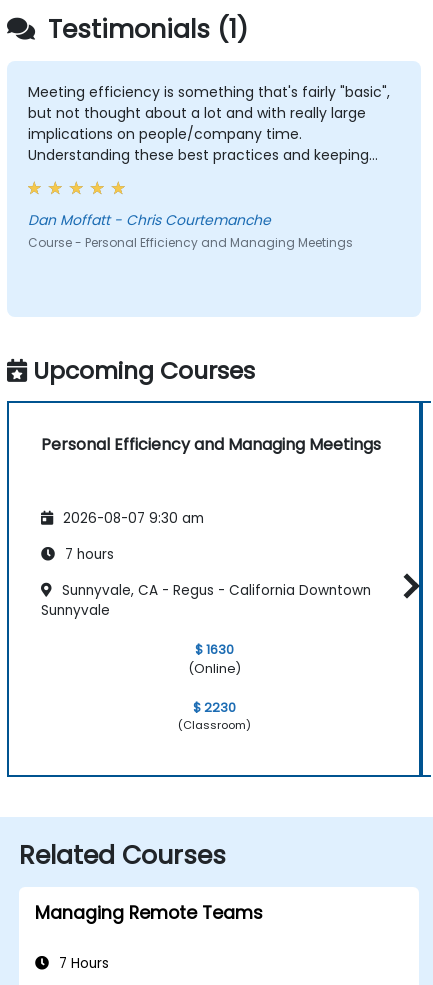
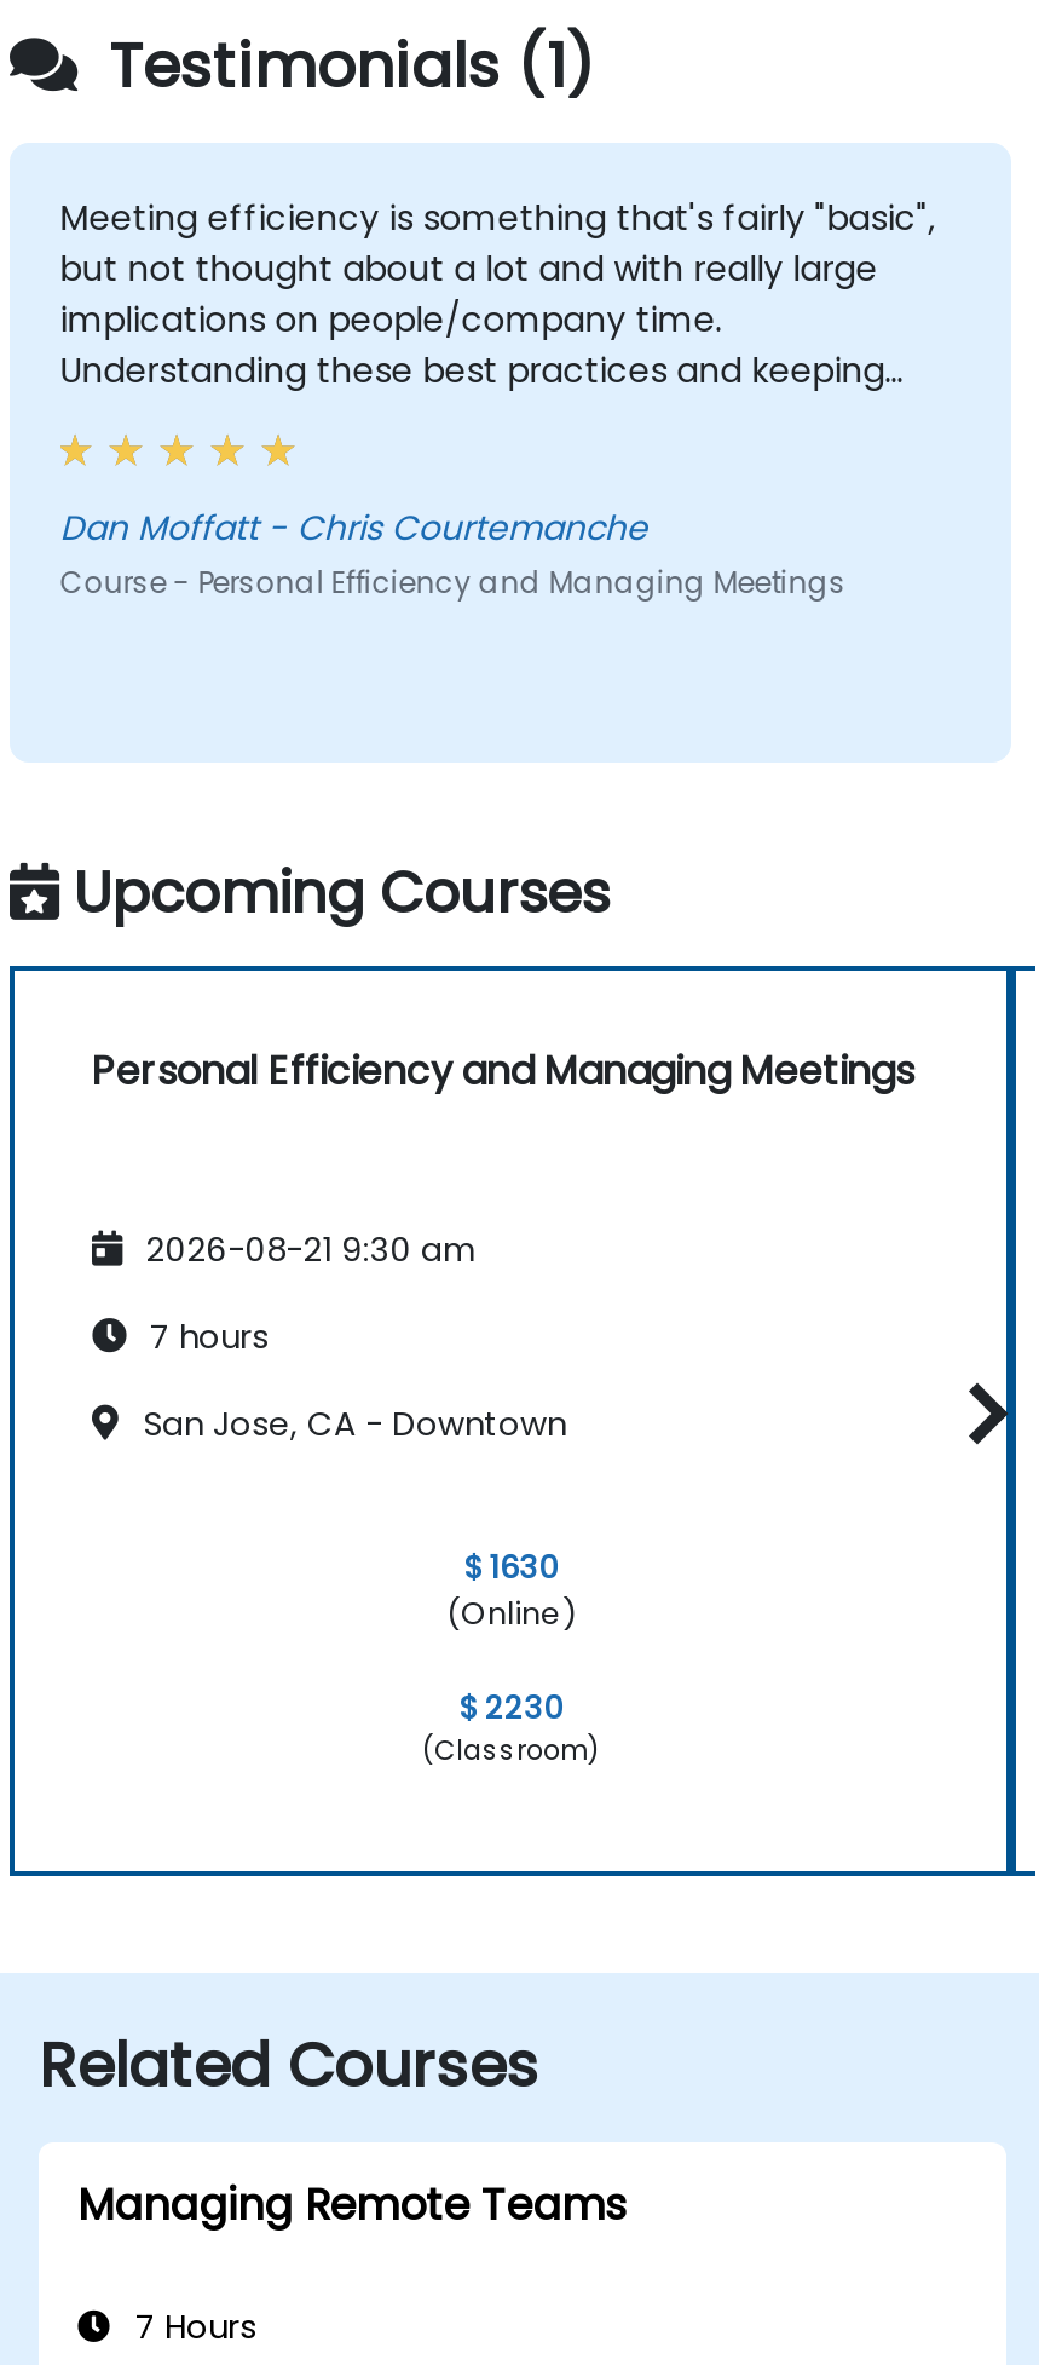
[59,509,204,528] 2026-08-07 9:30 am -> [135,1227,474,1273] 2026-08-21 9:30 am
[41,581,371,620] Sunnyvale, CA - Regus - California Downtown | Sunnyvale -> [133,1401,566,1447] San Jose, CA - Downtown

